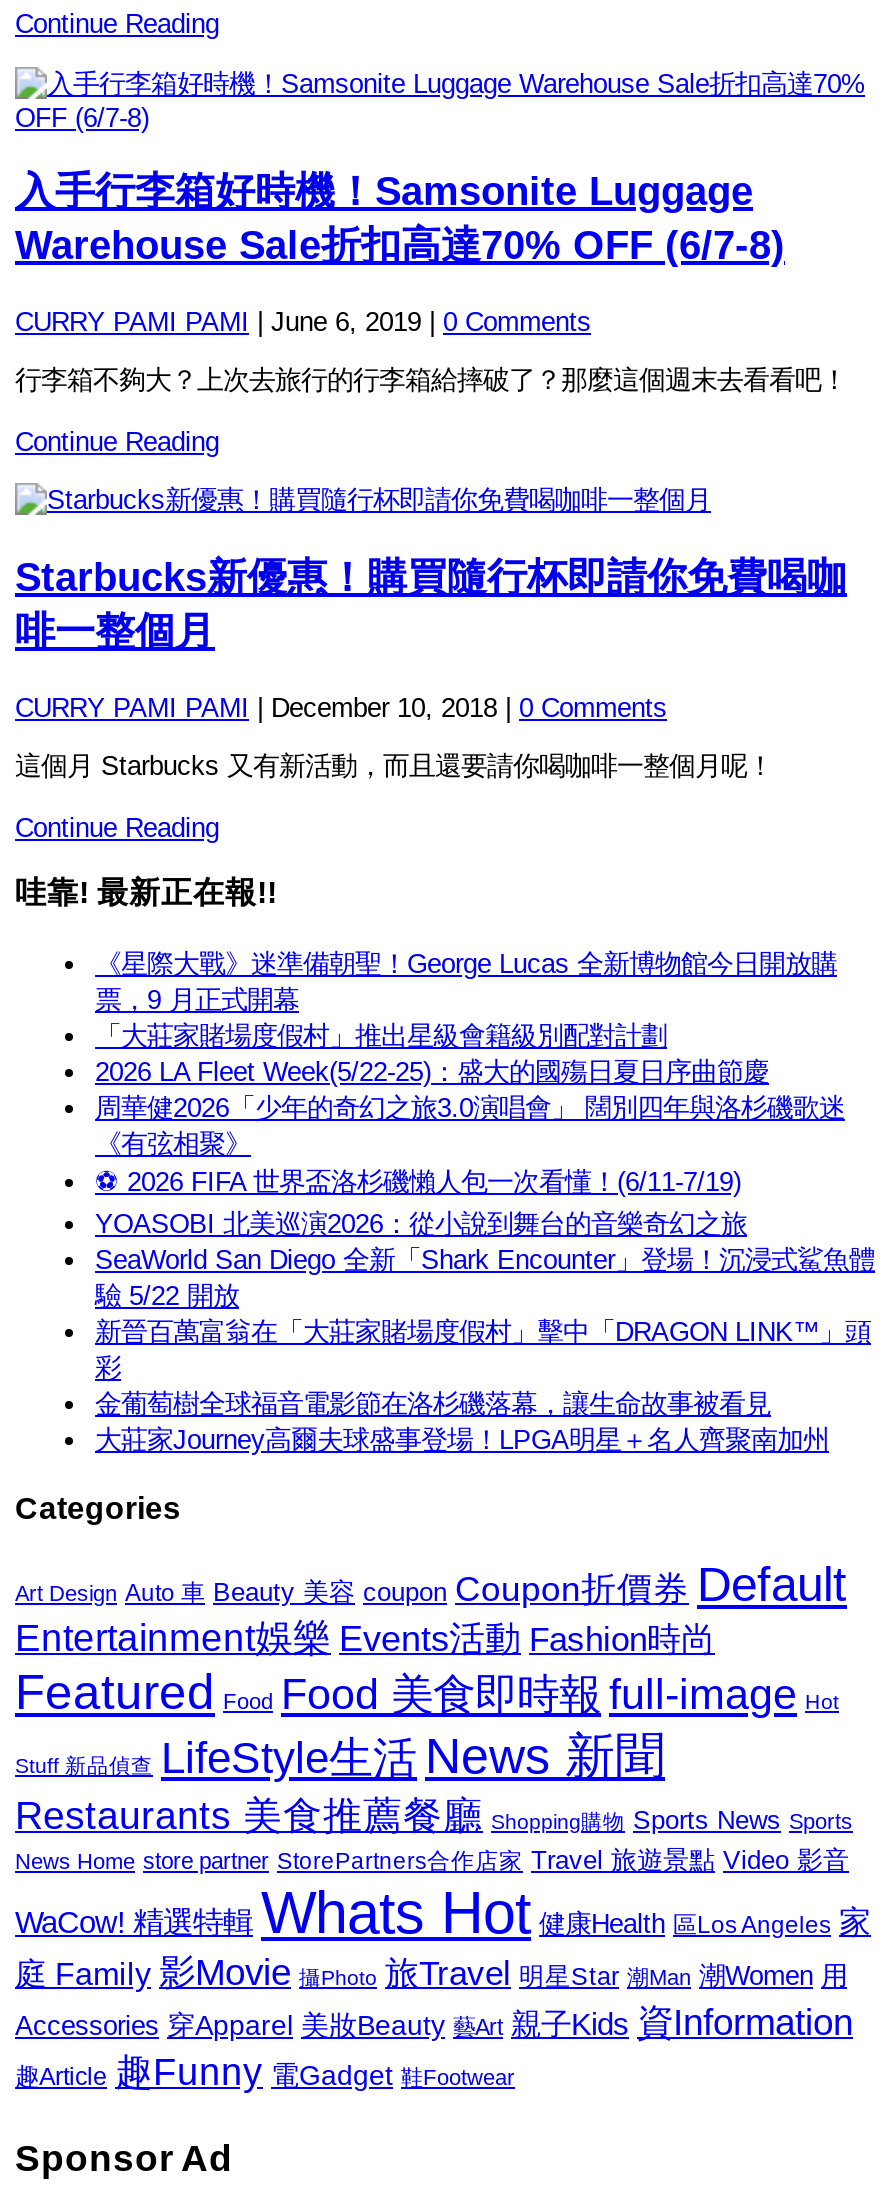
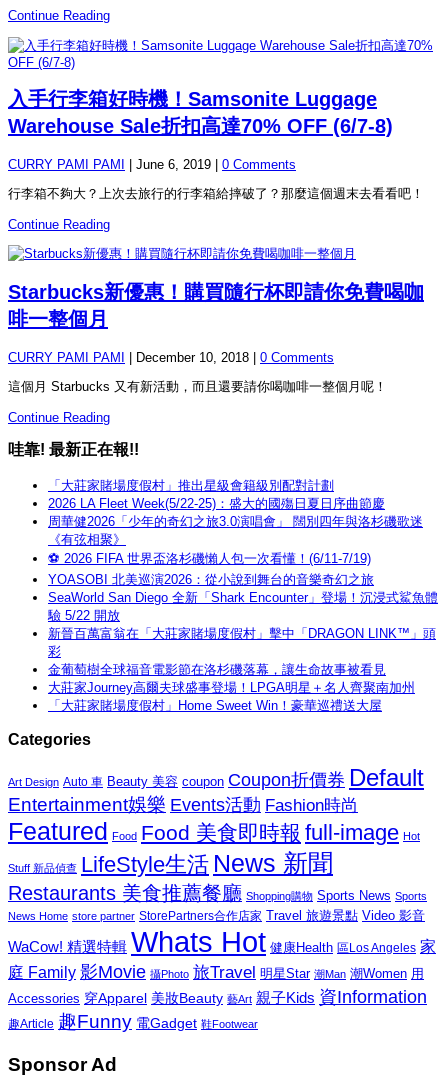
[95,949,837,1015] 《星際大戰》迷準備朝聖！George Lucas 全新博物館今日開放購 | 票，9 月正式開幕 -> none
moved [95,1021,875,1455] -> [48,478,438,695]: 「大莊家賭場度假村」推出星級會籍級別配對計劃 | 2026 LA Fleet Week(5/22-25)：盛大的國殤日夏日序曲節慶 | 周華健2026「少年的奇幻之旅3.0演唱會」 闊別四年與洛杉磯歌迷 | ... | 金葡萄樹全球福音電影節在洛杉磯落幕，讓生命故事被看見 | 大莊家Journey高爾夫球盛事登場！LPGA明星＋名人齊聚南加州
none -> [48,698,382,713] 「大莊家賭場度假村」Home Sweet Win！豪華巡禮送大屋

